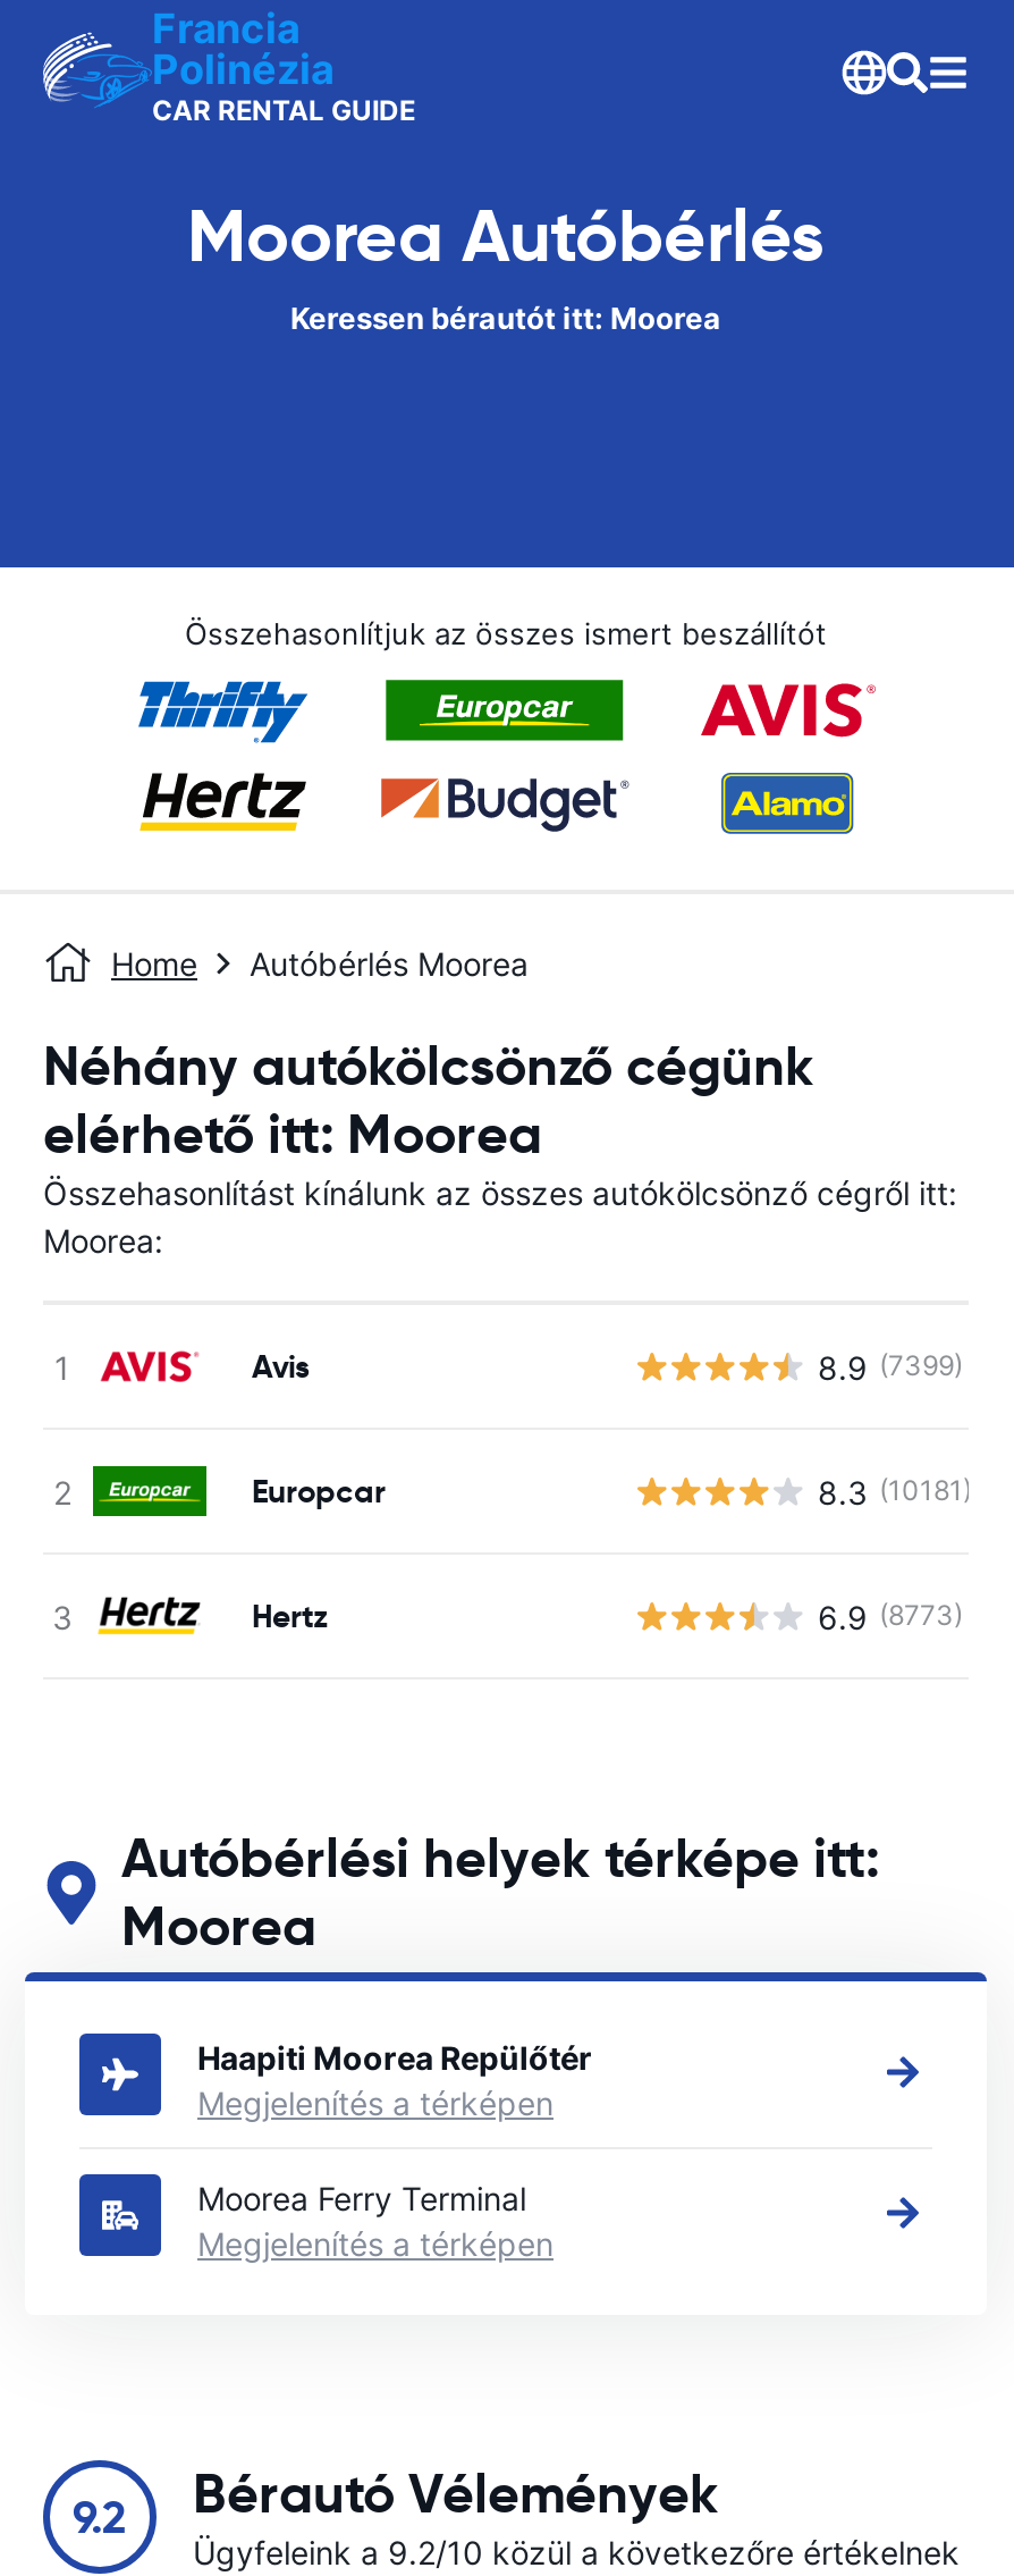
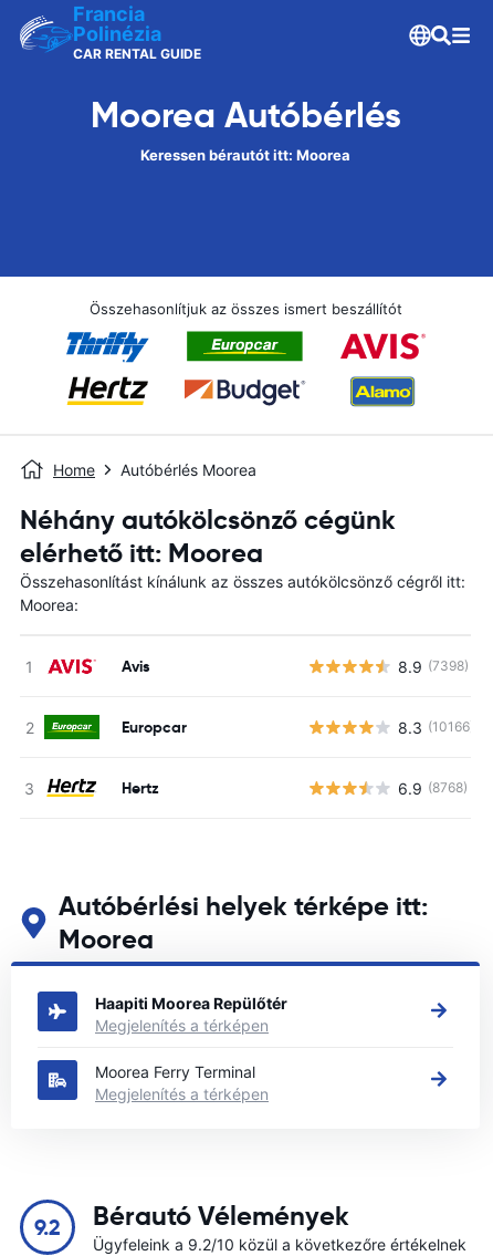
[818,1347,963,1386] 8.9 (7399) -> [397,657,468,676] 8.9 (7398)
[818,1472,972,1510] 8.3 (10181) -> [397,718,474,736] 8.3 (10166)
[818,1597,963,1635] 6.9 (8773) -> [397,778,467,797] 6.9 (8768)

